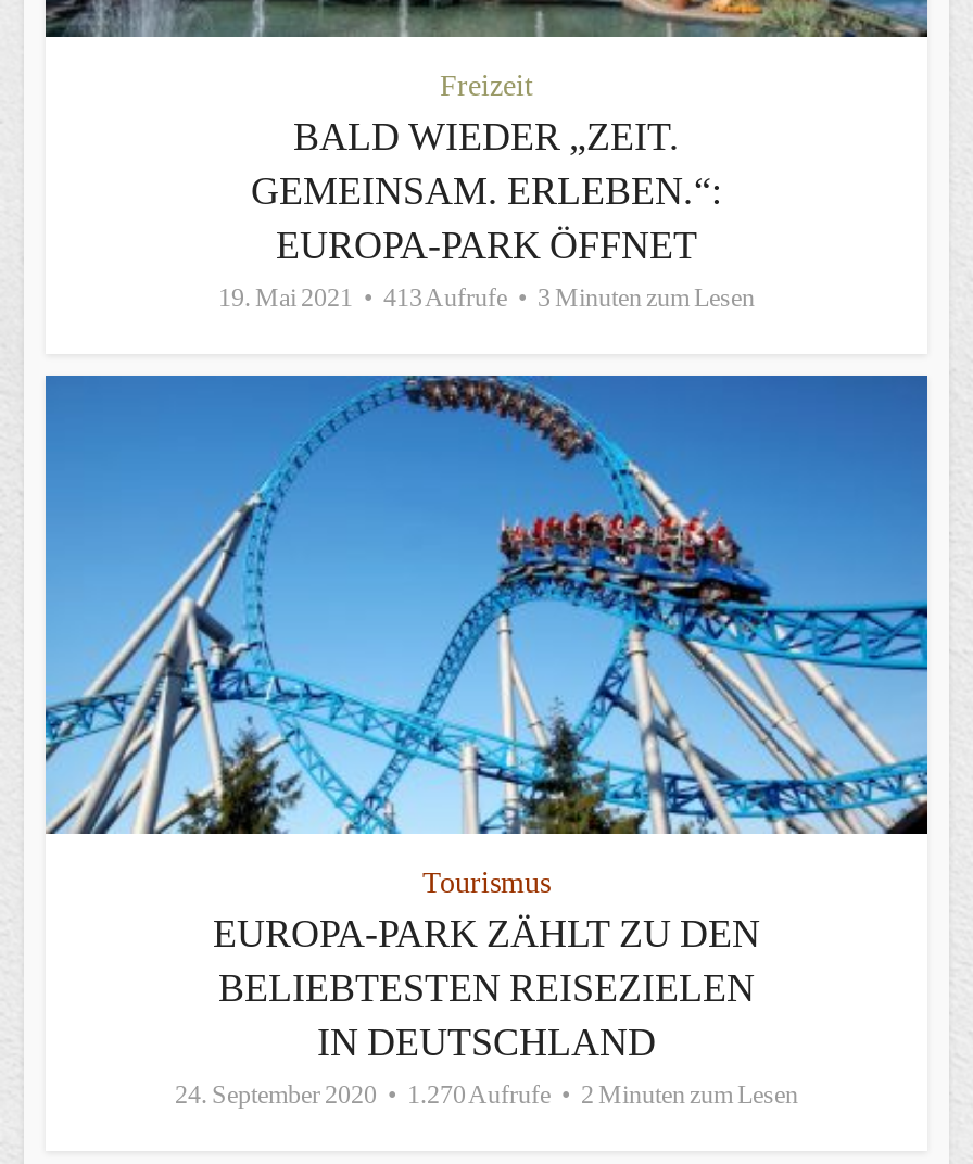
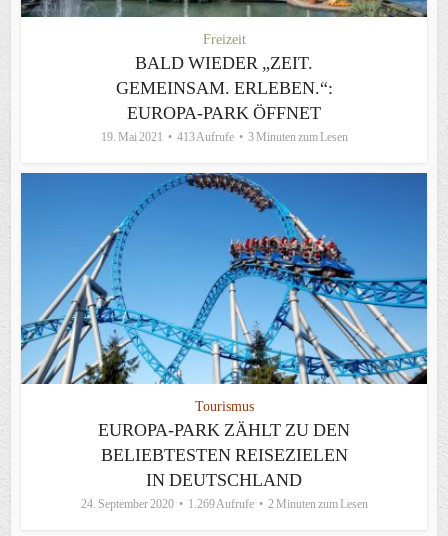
[175,1080,798,1110] 24. September 2020 1.270 Aufrufe 2 Minuten zum Lesen -> [80,497,367,511] 24. September 2020 1.269 Aufrufe 2 Minuten zum Lesen

